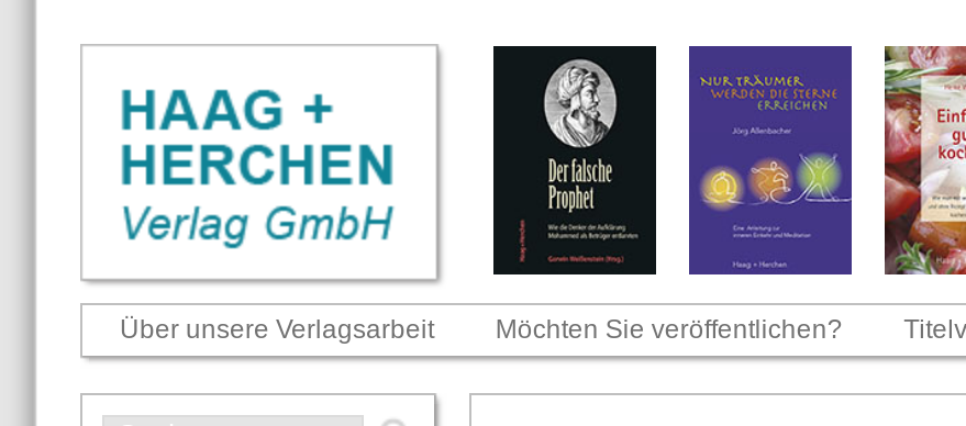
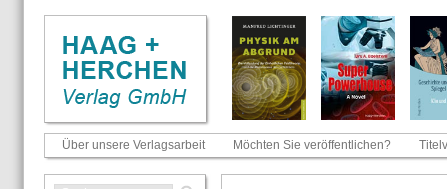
[687,44,854,277] [image] -> [320,15,396,121] [image]
[882,44,959,277] [image] -> [409,15,444,120] [image]
[493,57,658,277] [image] -> [232,22,307,121] [image]

